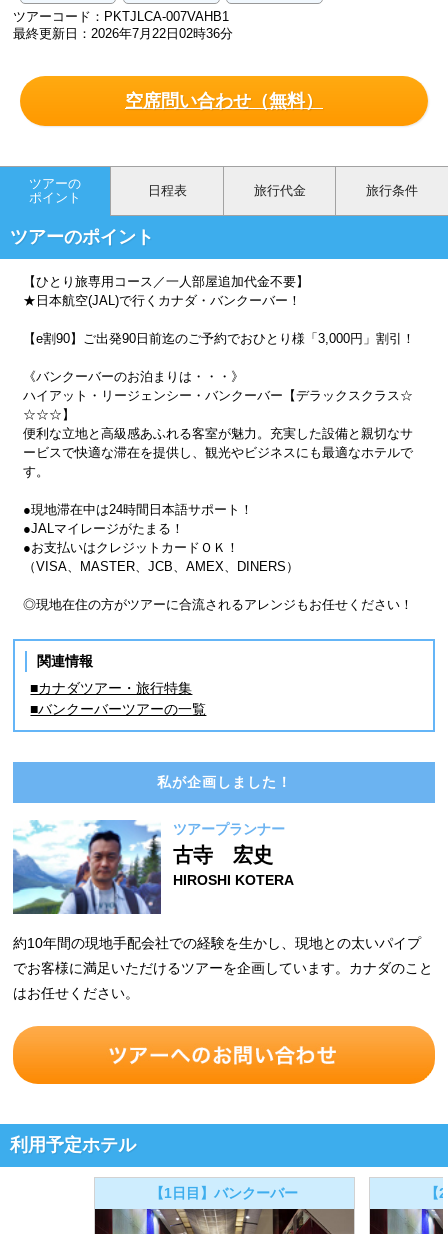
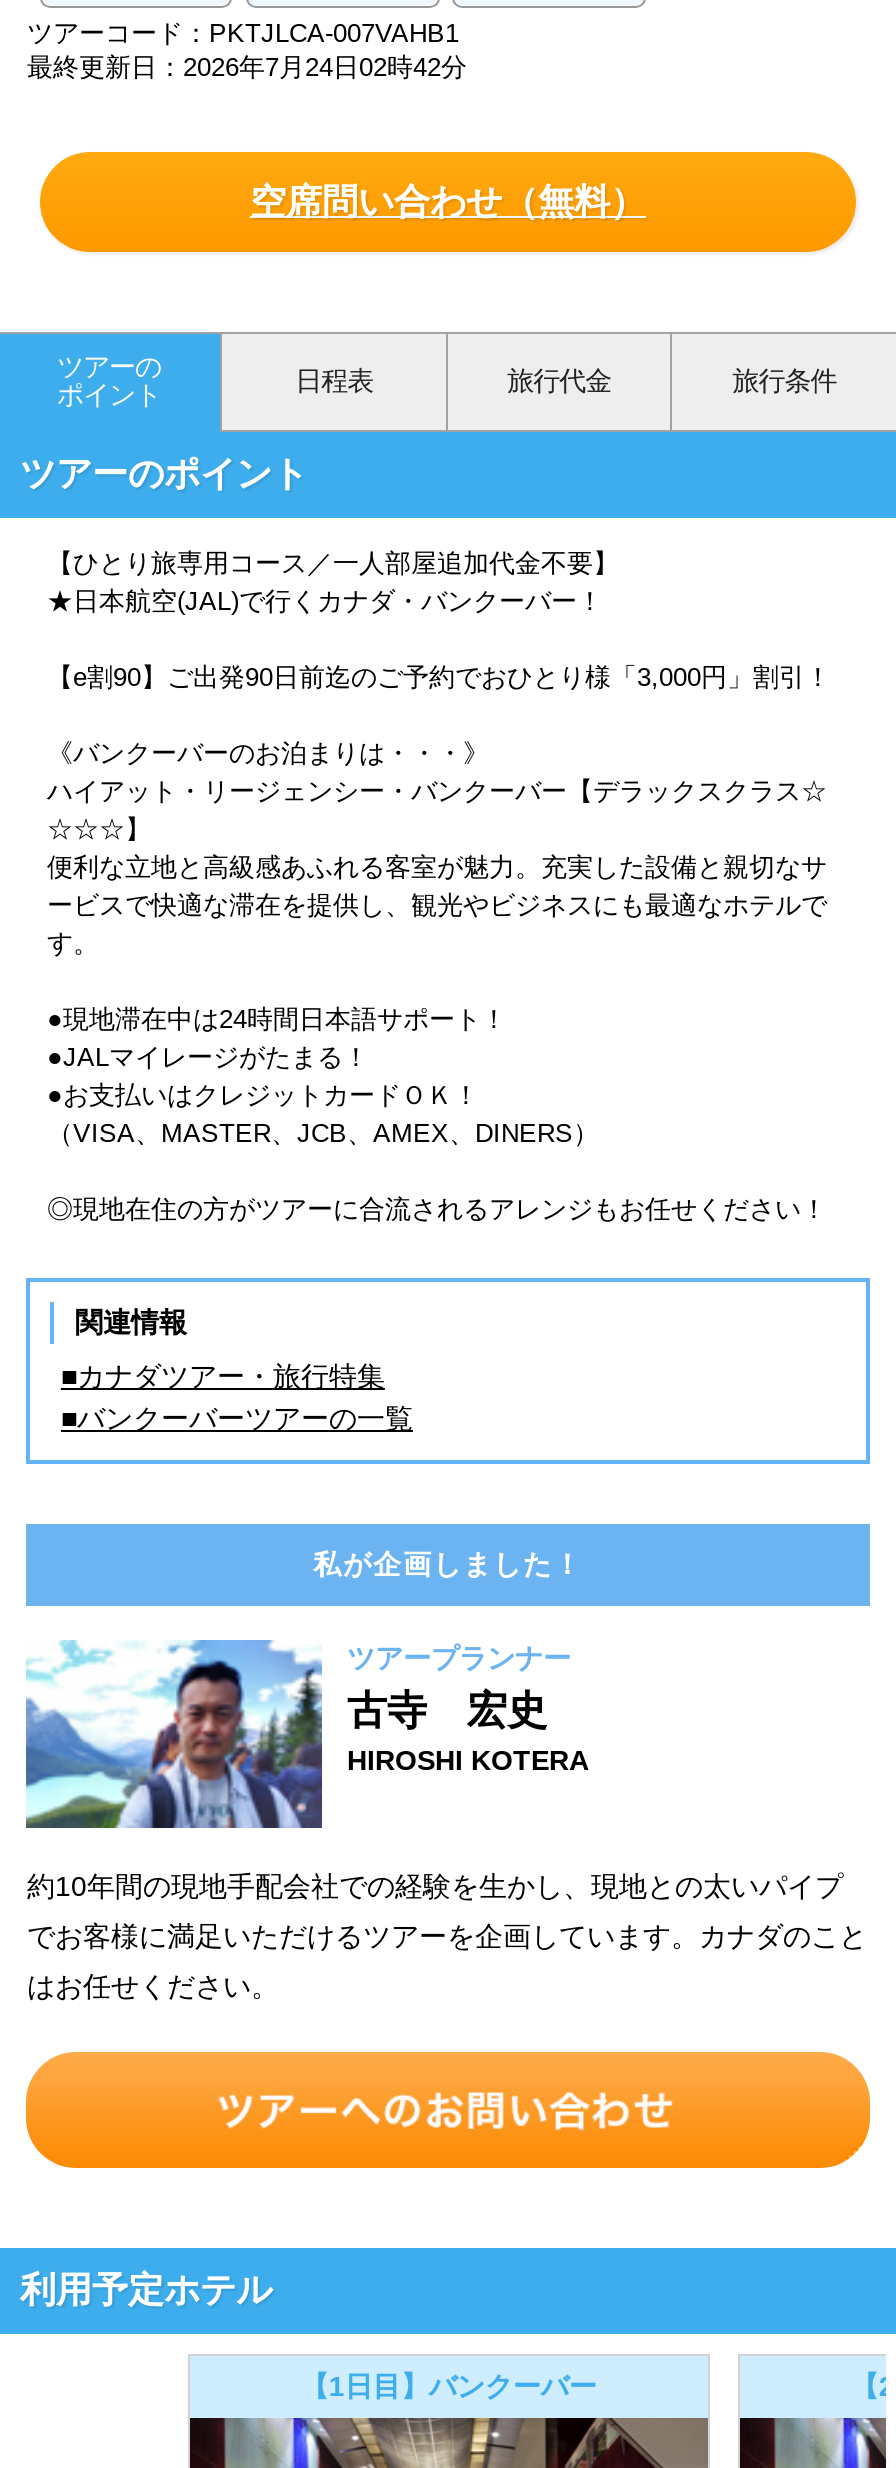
[13,26,233,41] 最終更新日：2026年7月22日02時36分 -> [27,52,467,82] 最終更新日：2026年7月24日02時42分

